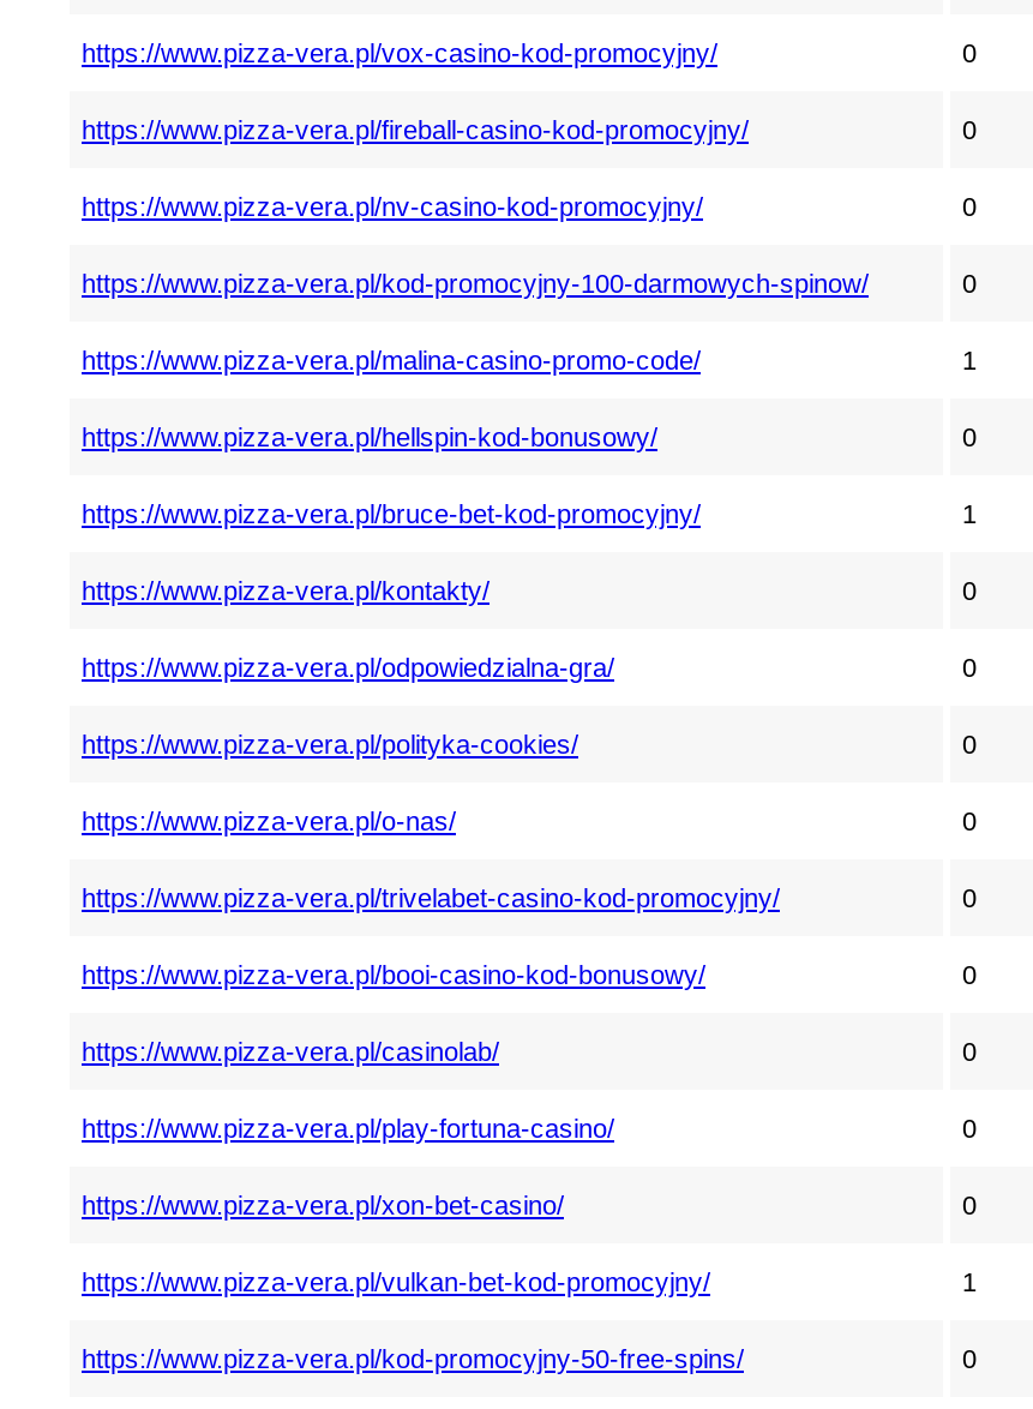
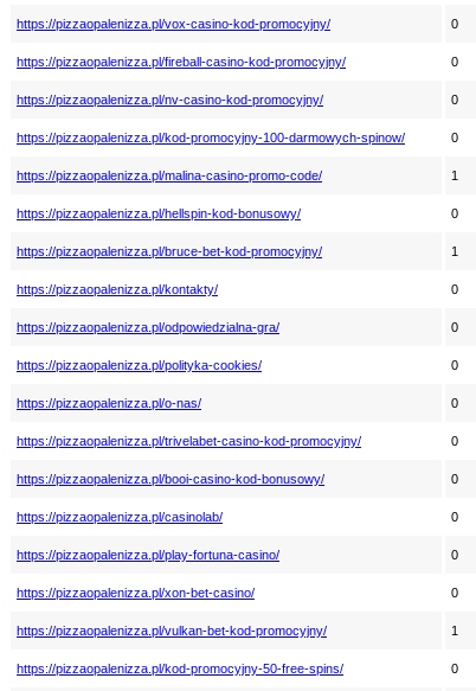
[82,37,717,66] https://www.pizza-vera.pl/vox-casino-kod-promocyjny/ -> [17,16,330,30] https://pizzaopalenizza.pl/vox-casino-kod-promocyjny/
[82,114,749,143] https://www.pizza-vera.pl/fireball-casino-kod-promocyjny/ -> [17,54,346,68] https://pizzaopalenizza.pl/fireball-casino-kod-promocyjny/
[82,191,703,220] https://www.pizza-vera.pl/nv-casino-kod-promocyjny/ -> [17,92,323,106] https://pizzaopalenizza.pl/nv-casino-kod-promocyjny/
[82,268,869,297] https://www.pizza-vera.pl/kod-promocyjny-100-darmowych-spinow/ -> [17,130,405,144] https://pizzaopalenizza.pl/kod-promocyjny-100-darmowych-spinow/
[82,345,701,373] https://www.pizza-vera.pl/malina-casino-promo-code/ -> [17,168,322,182] https://pizzaopalenizza.pl/malina-casino-promo-code/
[82,421,657,450] https://www.pizza-vera.pl/hellspin-kod-bonusowy/ -> [17,206,301,220] https://pizzaopalenizza.pl/hellspin-kod-bonusowy/
[82,498,701,527] https://www.pizza-vera.pl/bruce-bet-kod-promocyjny/ -> [17,244,322,258] https://pizzaopalenizza.pl/bruce-bet-kod-promocyjny/
[82,575,490,604] https://www.pizza-vera.pl/kontakty/ -> [17,282,218,296] https://pizzaopalenizza.pl/kontakty/
[82,652,614,681] https://www.pizza-vera.pl/odpowiedzialna-gra/ -> [17,320,279,334] https://pizzaopalenizza.pl/odpowiedzialna-gra/
[82,729,578,758] https://www.pizza-vera.pl/polityka-cookies/ -> [17,357,262,372] https://pizzaopalenizza.pl/polityka-cookies/
[82,806,456,834] https://www.pizza-vera.pl/o-nas/ -> [17,395,201,410] https://pizzaopalenizza.pl/o-nas/
[82,882,780,911] https://www.pizza-vera.pl/trivelabet-casino-kod-promocyjny/ -> [17,433,361,448] https://pizzaopalenizza.pl/trivelabet-casino-kod-promocyjny/
[82,959,705,988] https://www.pizza-vera.pl/booi-casino-kod-bonusowy/ -> [17,471,324,485] https://pizzaopalenizza.pl/booi-casino-kod-bonusowy/
[82,1036,499,1065] https://www.pizza-vera.pl/casinolab/ -> [17,509,223,523] https://pizzaopalenizza.pl/casinolab/
[82,1113,614,1142] https://www.pizza-vera.pl/play-fortuna-casino/ -> [17,547,279,561] https://pizzaopalenizza.pl/play-fortuna-casino/
[82,1190,564,1218] https://www.pizza-vera.pl/xon-bet-casino/ -> [17,585,255,599] https://pizzaopalenizza.pl/xon-bet-casino/
[82,1266,710,1295] https://www.pizza-vera.pl/vulkan-bet-kod-promocyjny/ -> [17,623,327,637] https://pizzaopalenizza.pl/vulkan-bet-kod-promocyjny/
[82,1343,744,1372] https://www.pizza-vera.pl/kod-promocyjny-50-free-spins/ -> [17,661,343,675] https://pizzaopalenizza.pl/kod-promocyjny-50-free-spins/

